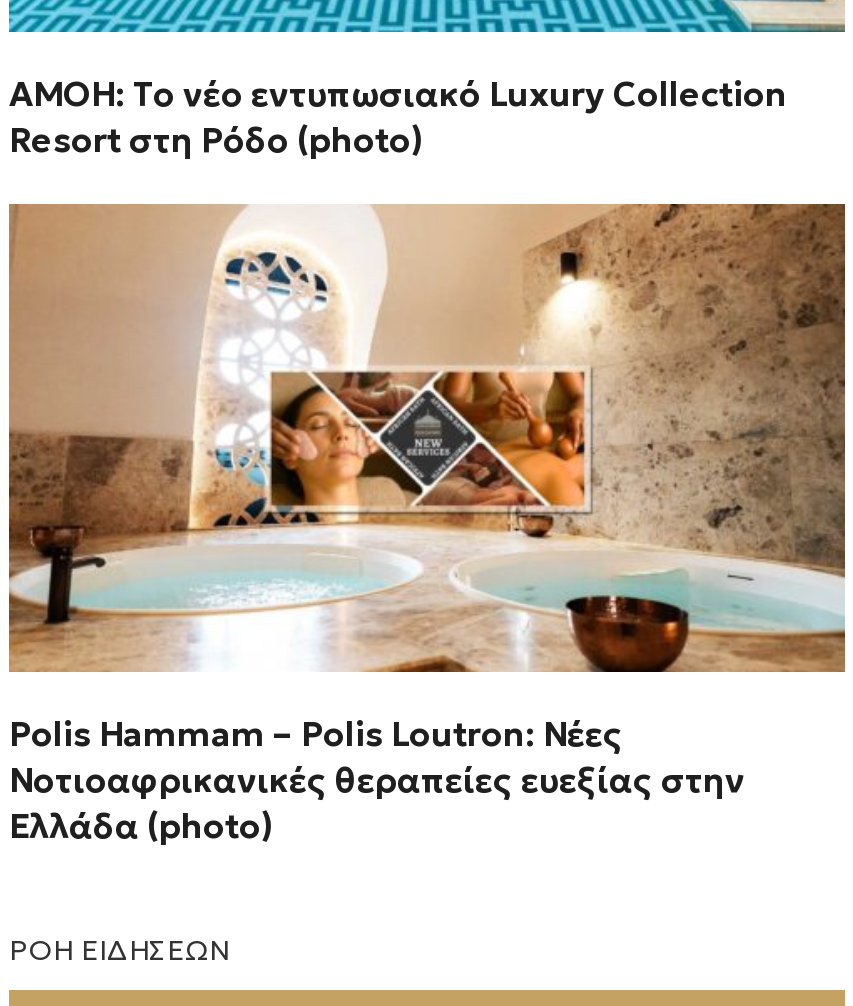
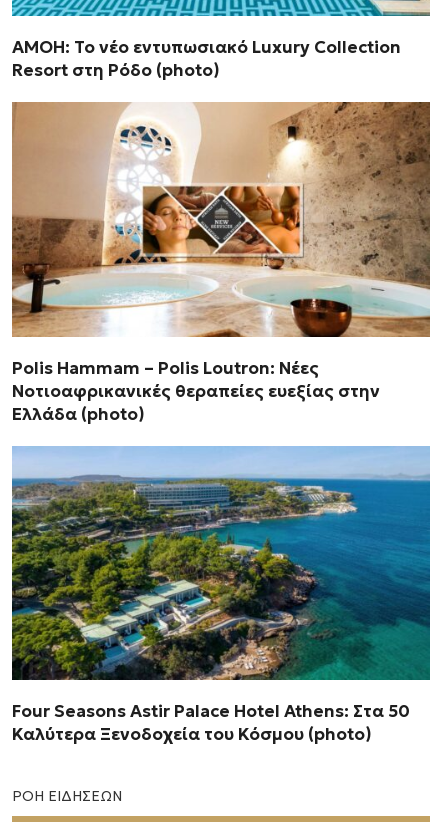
none -> [11,445,431,745] [image] | Four Seasons Astir Palace Hotel Athens: Στα 50 | Καλύτερα Ξενοδοχεία του Κόσμου (photo)

